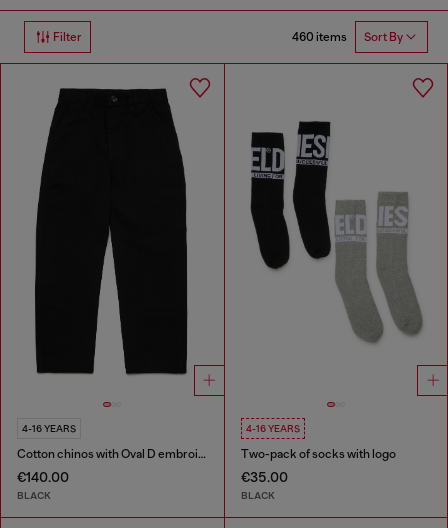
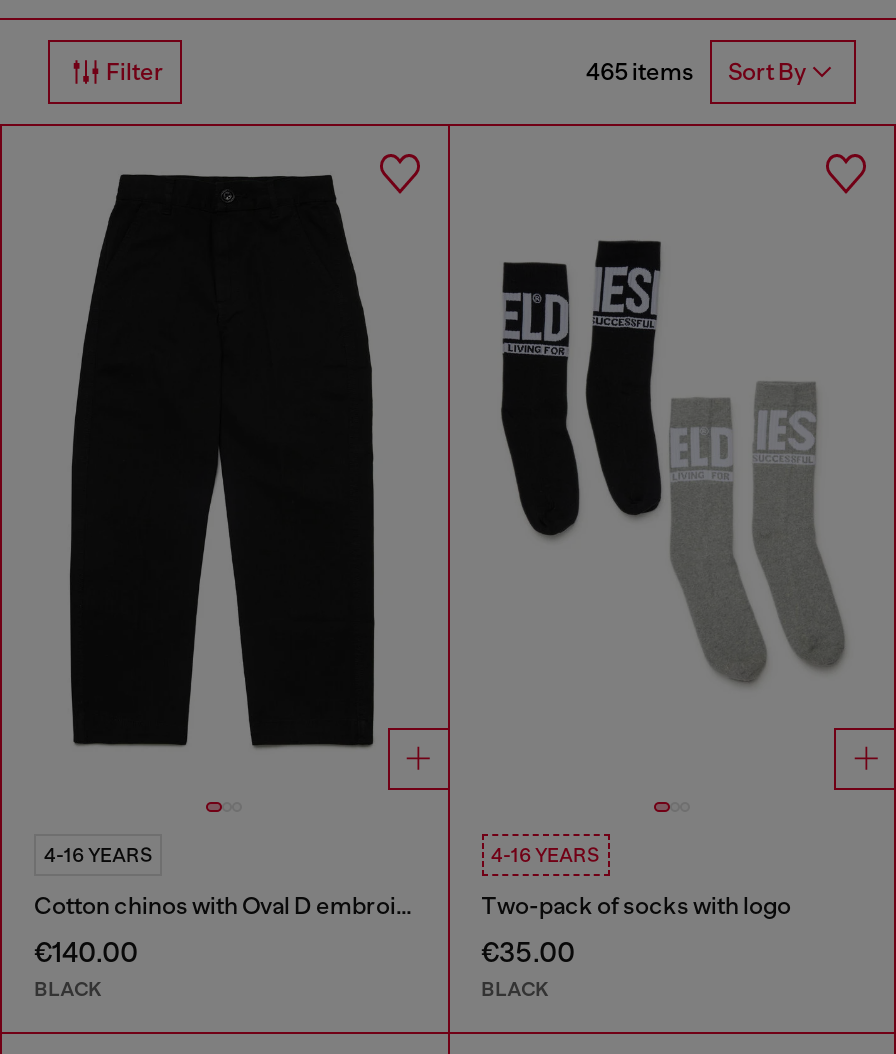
[292,30,403,44] 460 items Sort By -> [586,58,806,87] 465 items Sort By

